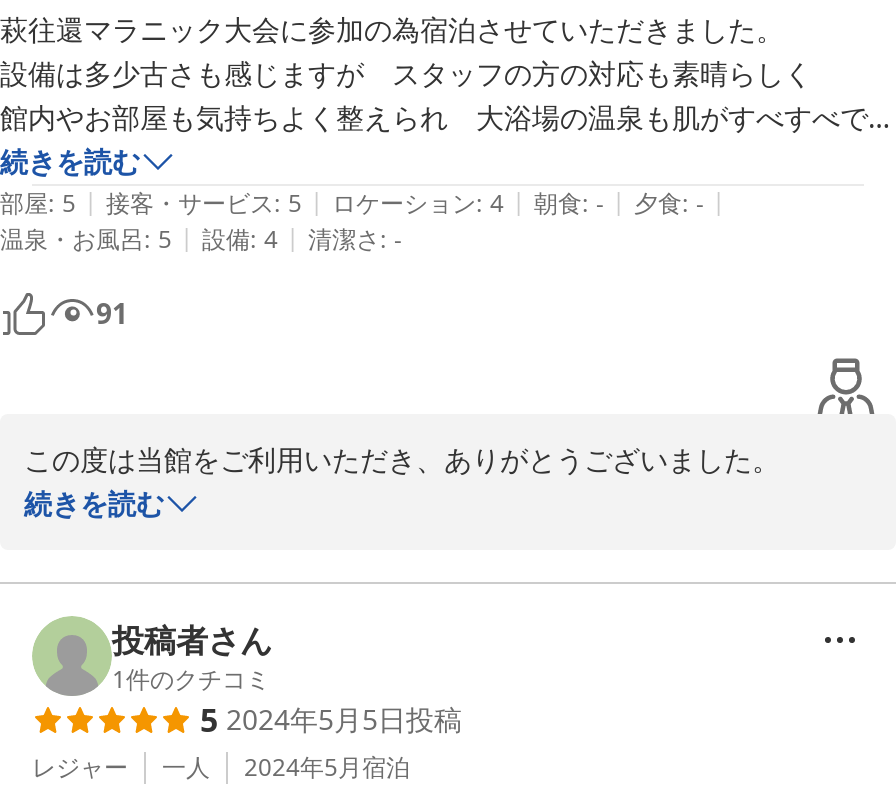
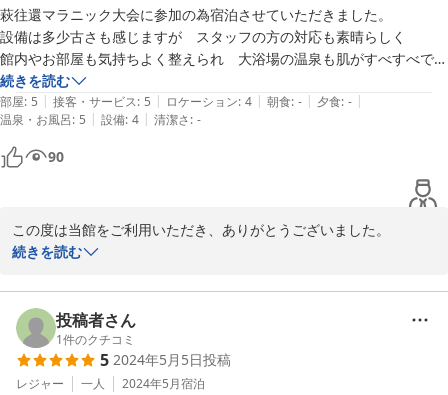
[96,294,128,332] 91 -> [48,147,64,166] 90

